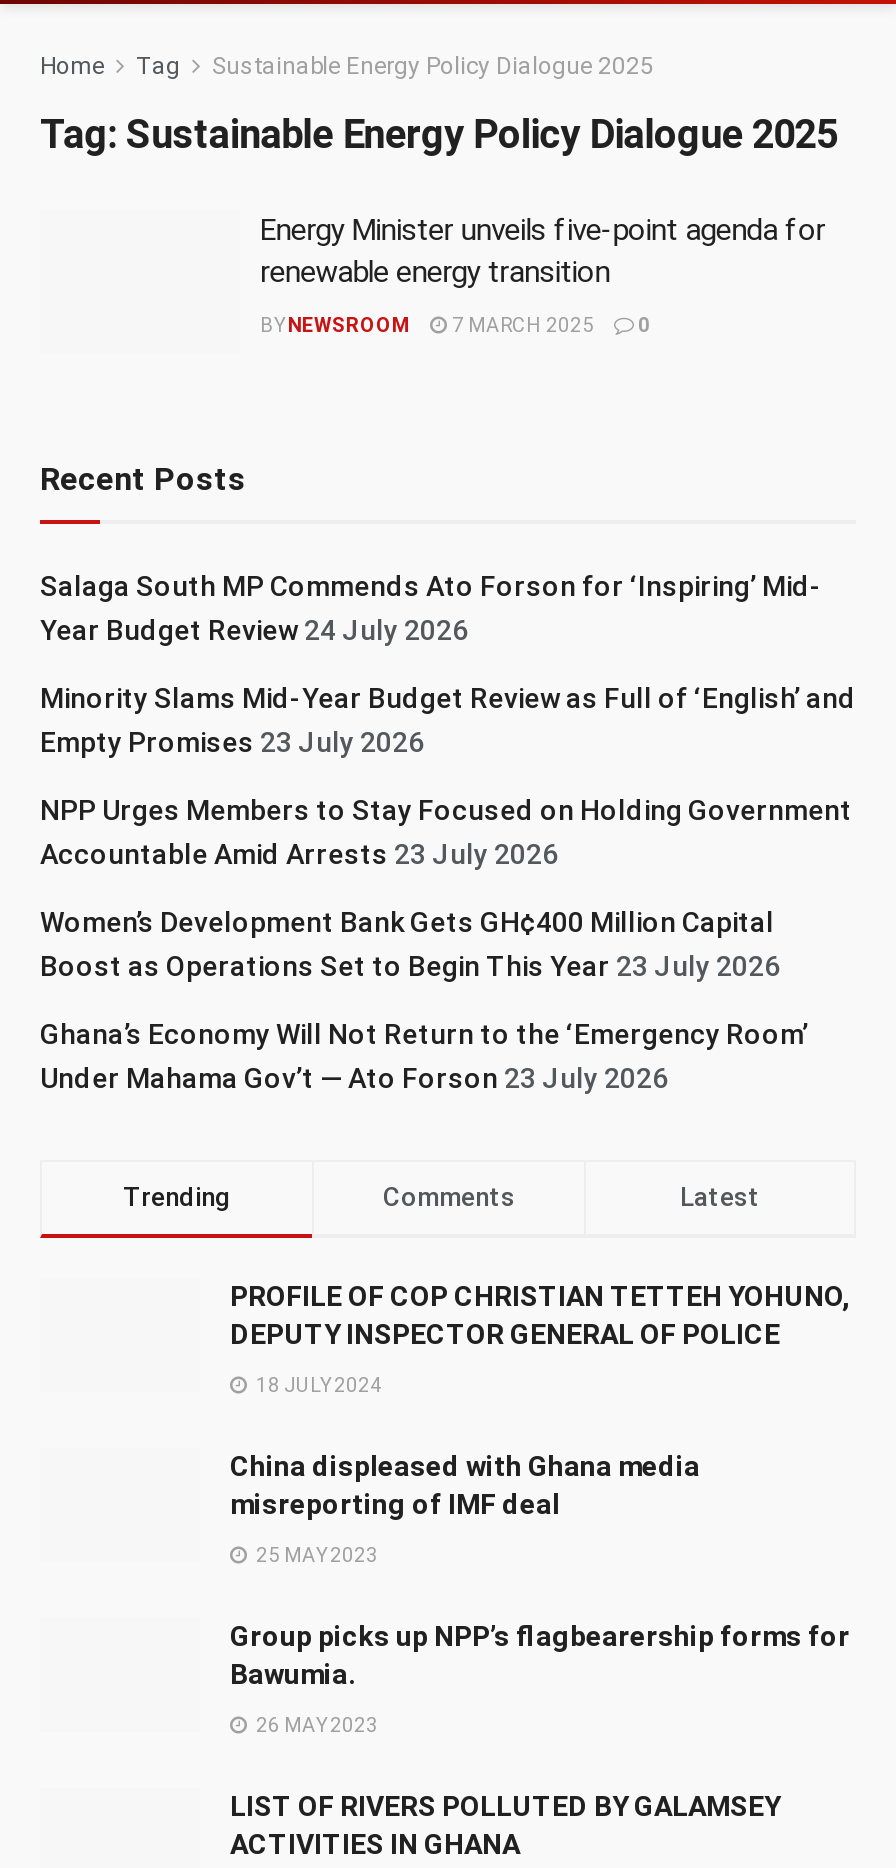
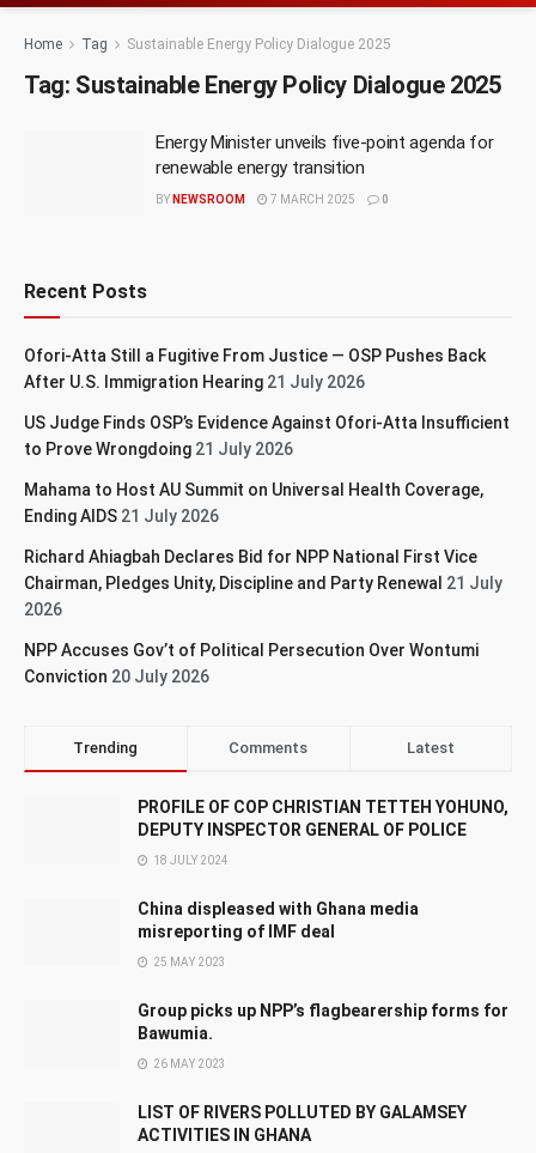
[40,569,822,645] Salaga South MP Commends Ato Forson for ‘Inspiring’ Mid- | Year Budget Review 24 July 2026 -> [24,345,486,391] Ofori-Atta Still a Fugitive From Justice — OSP Pushes Back | After U.S. Immigration Hearing 21 July 2026
[40,681,856,757] Minority Slams Mid-Year Budget Review as Full of ‘English’ and | Empty Promises 23 July 2026 -> [24,412,510,458] US Judge Finds OSP’s Evidence Against Ofori-Atta Insufficient | to Prove Wrongdoing 21 July 2026
[40,793,852,869] NPP Urges Members to Stay Focused on Holding Government | Accountable Amid Arrests 23 July 2026 -> [24,480,483,525] Mahama to Host AU Summit on Universal Health Coverage, | Ending AIDS 21 July 2026
[40,905,780,981] Women’s Development Bank Gets GH¢400 Million Capital | Boost as Operations Set to Begin This Year 23 July 2026 -> [24,547,502,618] Richard Ahiagbah Declares Bid for NPP National First Vice | Chairman, Pledges Unity, Discipline and Party Renewal 21 July | 2026
[40,1017,808,1093] Ghana’s Economy Will Not Return to the ‘Emergency Room’ | Under Mahama Gov’t — Ato Forson 23 July 2026 -> [24,640,479,685] NPP Accuses Gov’t of Political Persecution Over Wontumi | Conviction 20 July 2026

